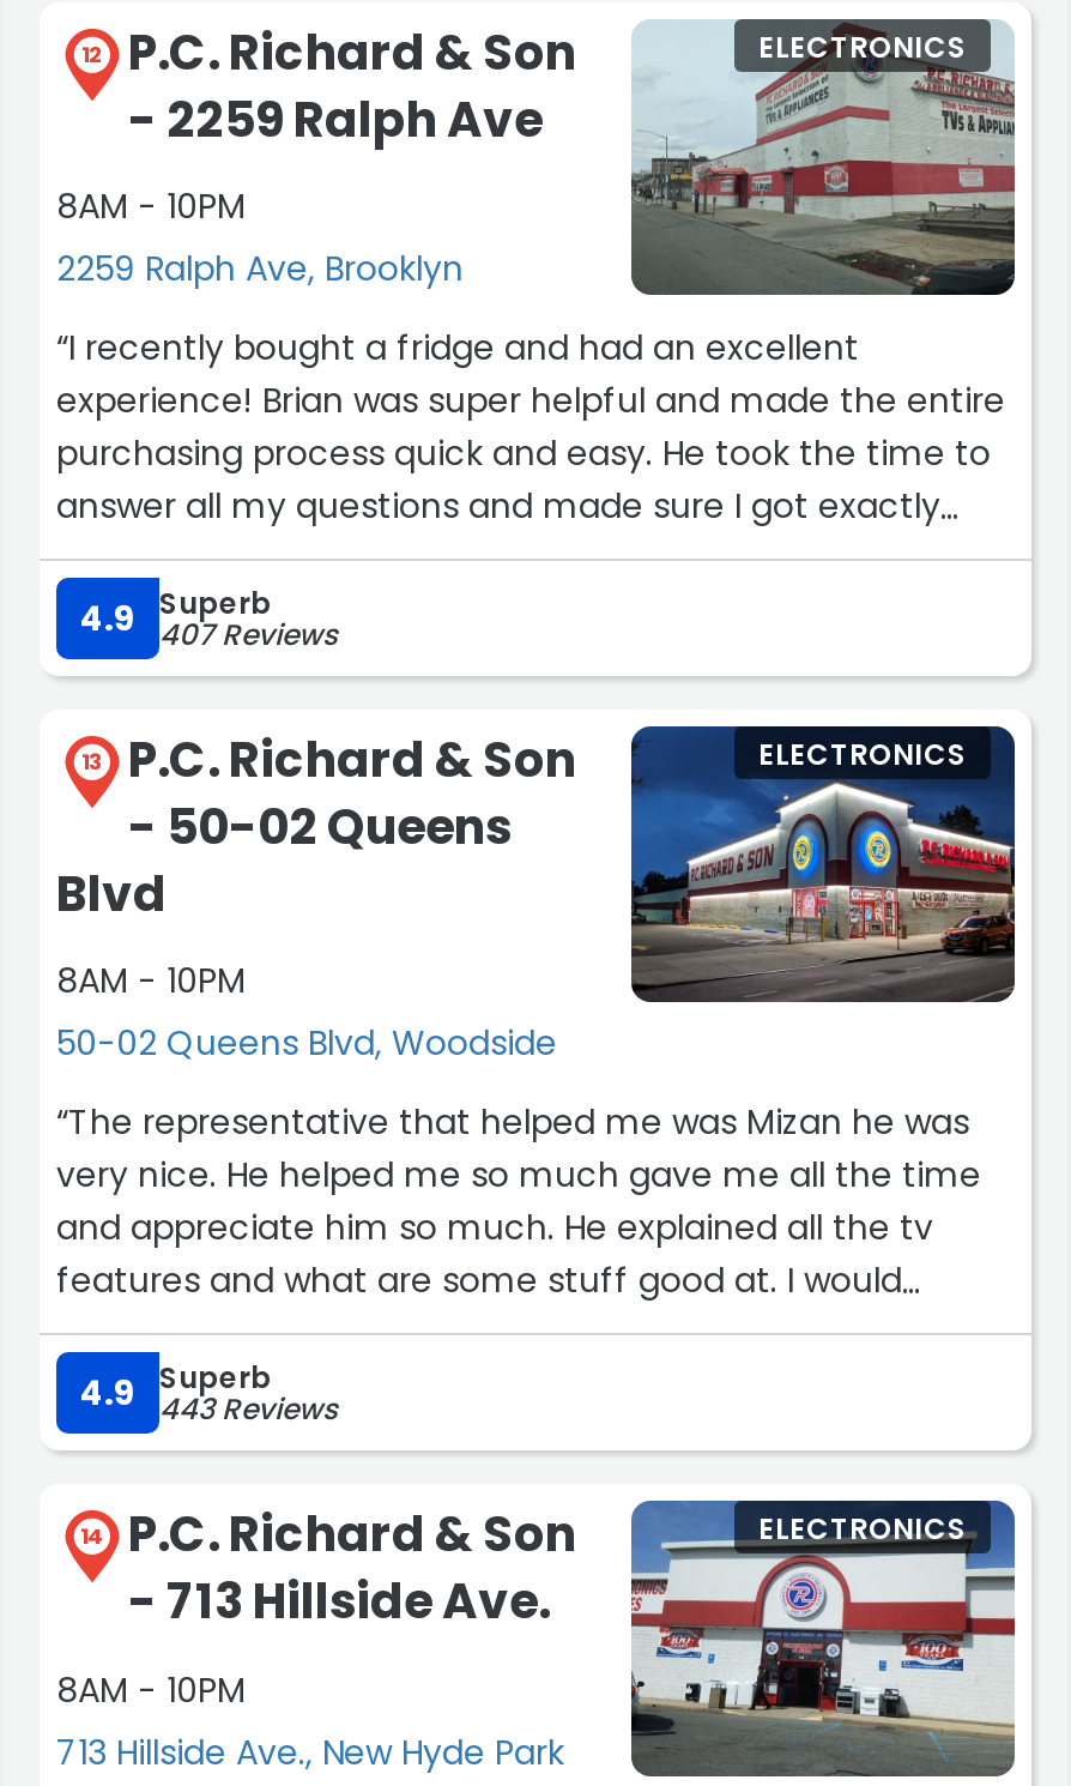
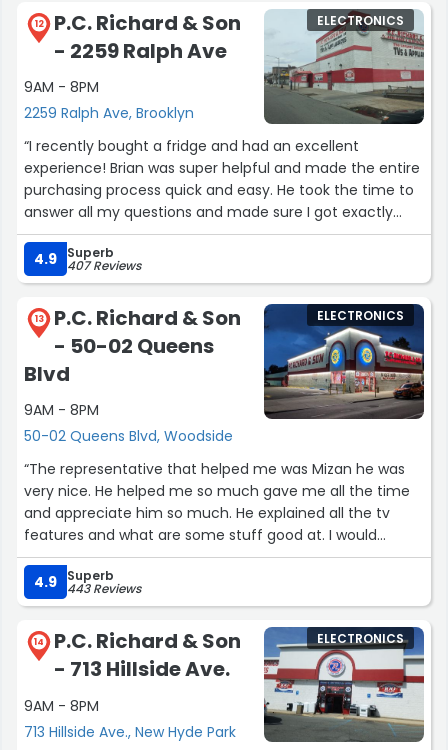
[56,183,246,231] 8AM - 10PM -> [24,77,99,97] 9AM - 8PM
[56,957,246,1005] 8AM - 10PM -> [24,400,99,420] 9AM - 8PM
[56,1665,246,1713] 8AM - 10PM -> [24,696,99,716] 9AM - 8PM

